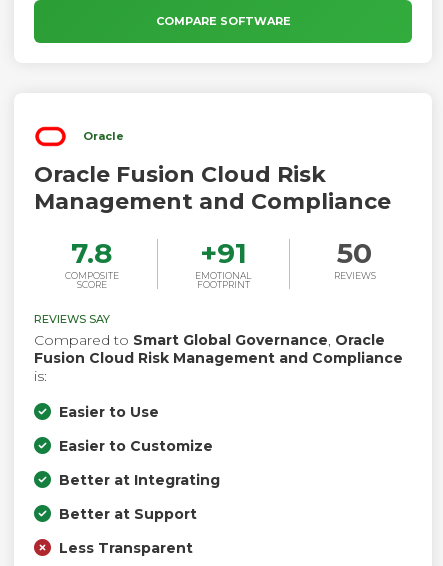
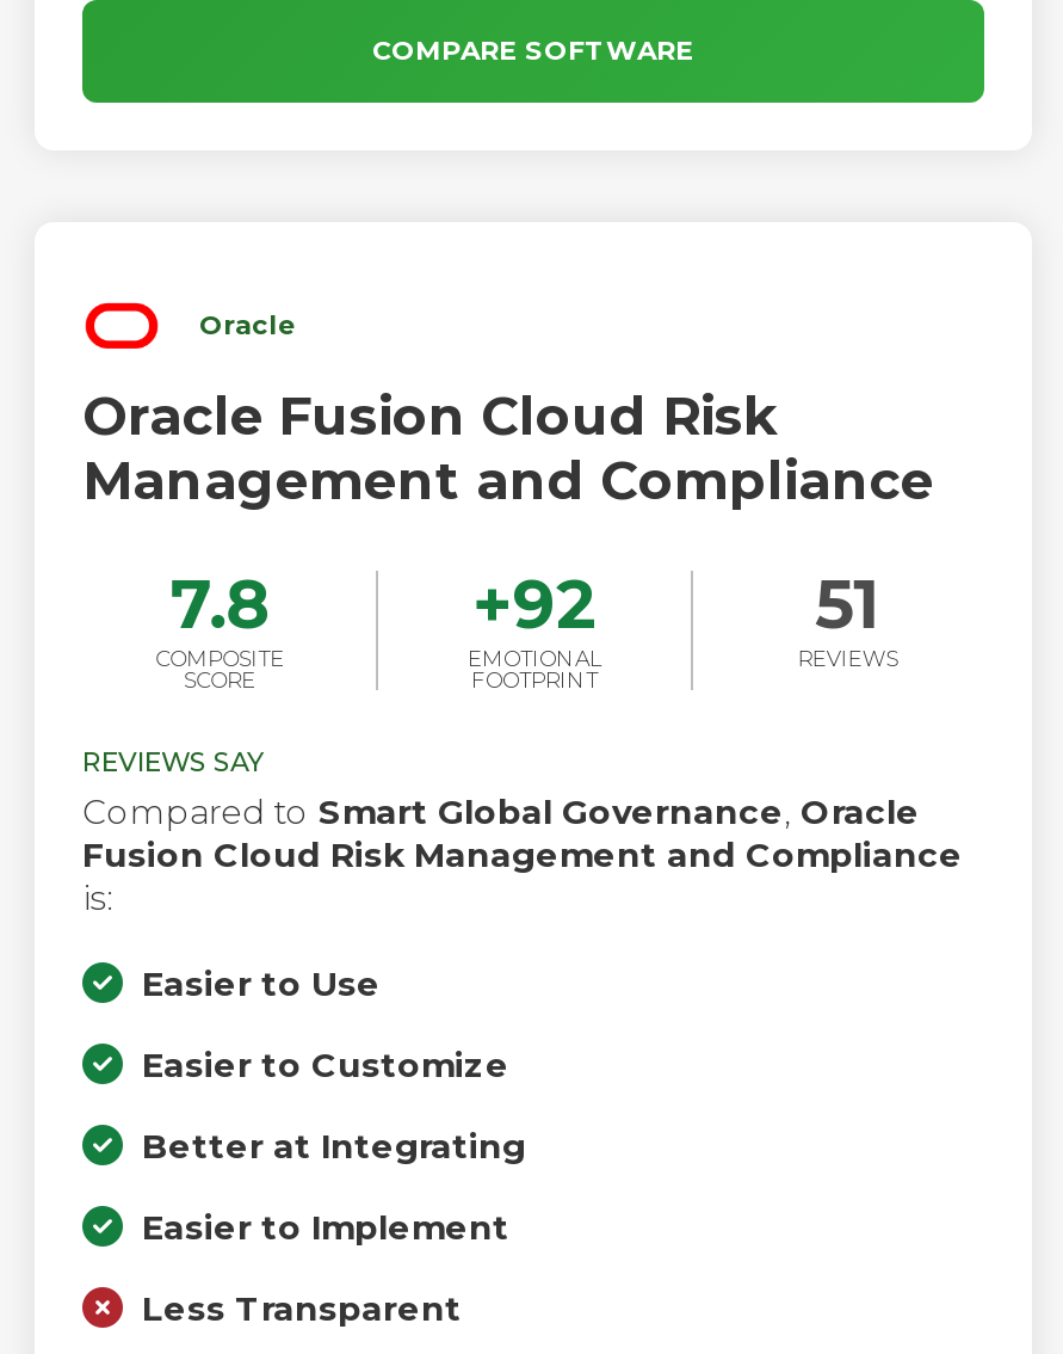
[200,236,247,270] +91 -> [472,563,597,644] +92
[337,236,372,270] 50 -> [814,563,881,644] 51
[59,505,197,523] Better at Support -> [142,1205,509,1248] Easier to Implement

